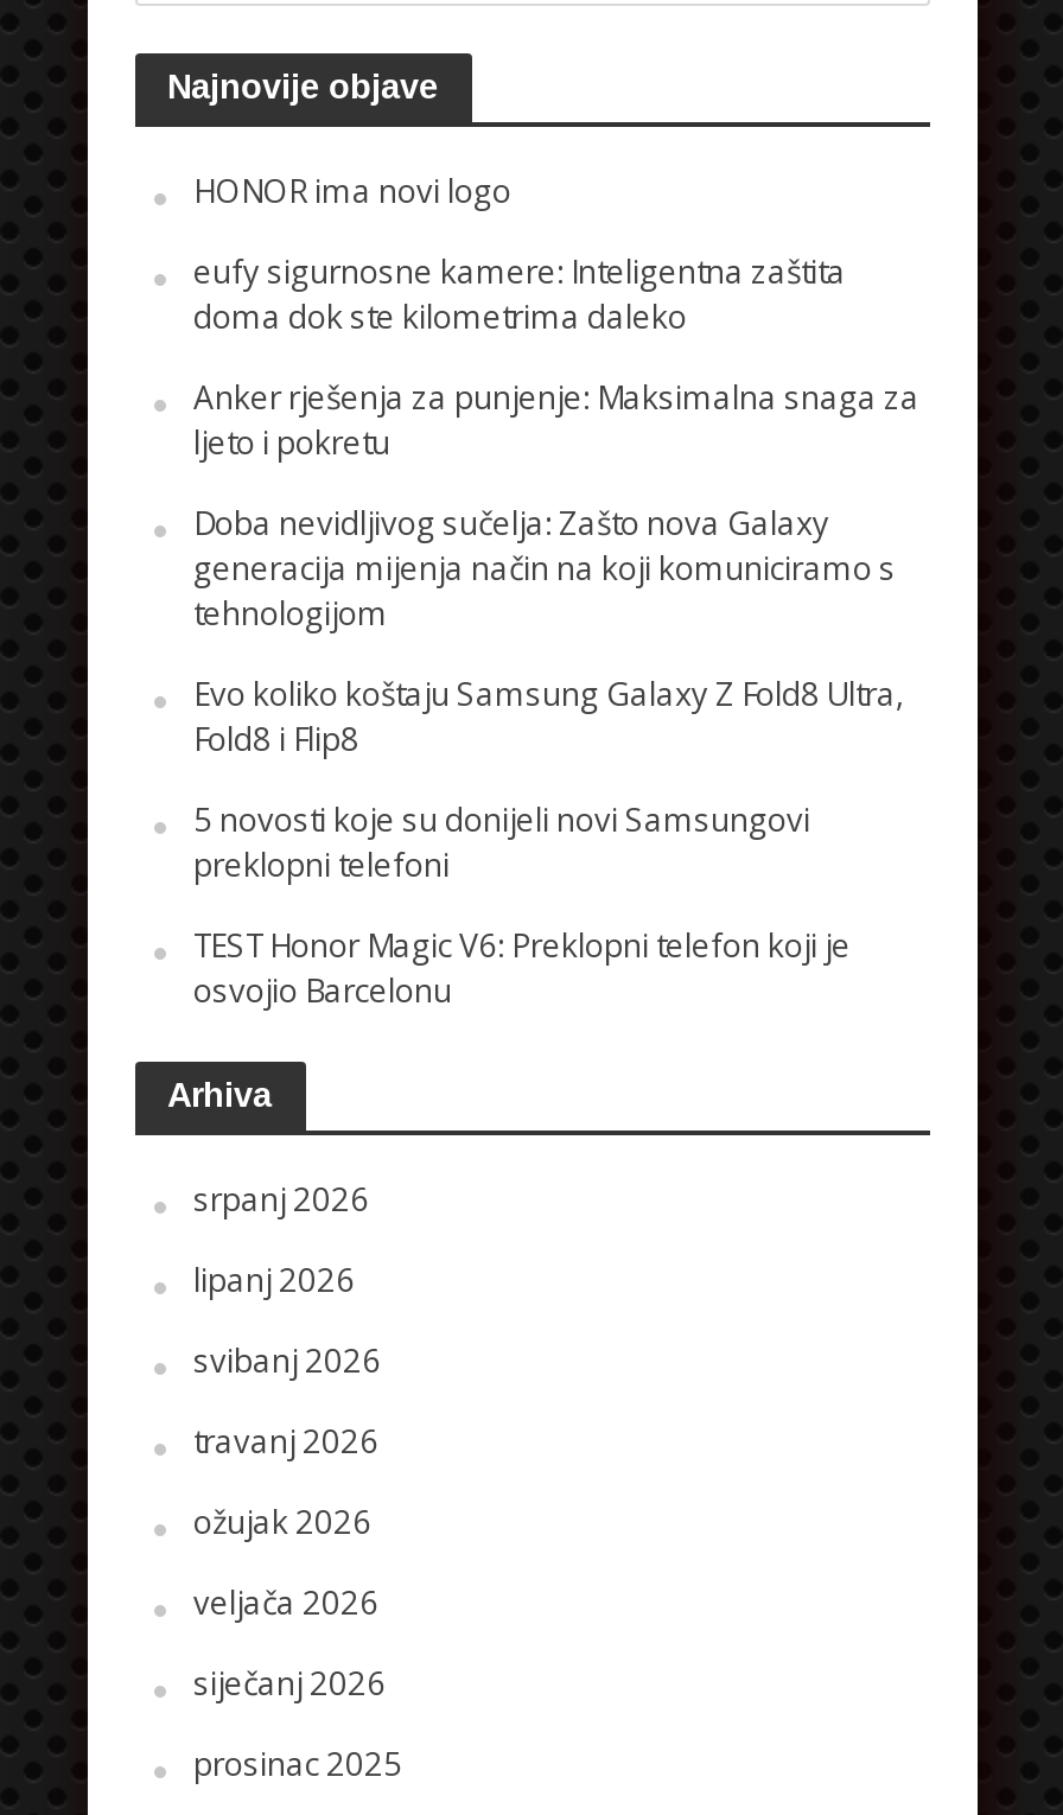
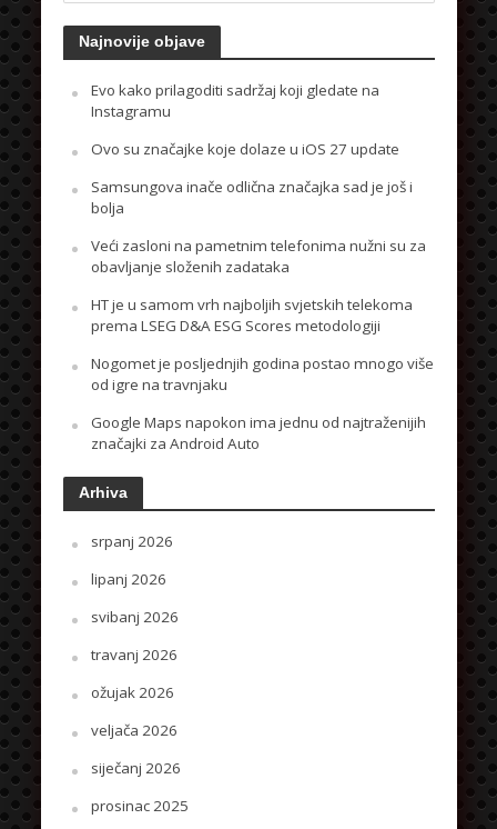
[193,170,511,213] HONOR ima novi logo -> [90,80,379,121] Evo kako prilagoditi sadržaj koji gledate na | Instagramu
[193,251,846,339] eufy sigurnosne kamere: Inteligentna zaštita | doma dok ste kilometrima daleko -> [90,139,399,159] Ovo su značajke koje dolaze u iOS 27 update
[193,377,919,464] Anker rješenja za punjenje: Maksimalna snaga za | ljeto i pokretu -> [90,176,412,217] Samsungova inače odlična značajka sad je još i | bolja
[193,502,896,635] Doba nevidljivog sučelja: Zašto nova Galaxy | generacija mijenja način na koji komuniciramo s | tehnologijom -> [90,235,425,276] Veći zasloni na pametnim telefonima nužni su za | obavljanje složenih zadataka
[193,673,903,761] Evo koliko koštaju Samsung Galaxy Z Fold8 Ultra, | Fold8 i Flip8 -> [90,294,412,335] HT je u samom vrh najboljih svjetskih telekoma | prema LSEG D&A ESG Scores metodologiji
[193,799,810,887] 5 novosti koje su donijeli novi Samsungovi | preklopni telefoni -> [90,353,433,394] Nogomet je posljednjih godina postao mnogo više | od igre na travnjaku
[193,925,851,1012] TEST Honor Magic V6: Preklopni telefon koji je | osvojio Barcelonu -> [90,412,425,453] Google Maps napokon ima jednu od najtraženijih | značajki za Android Auto

